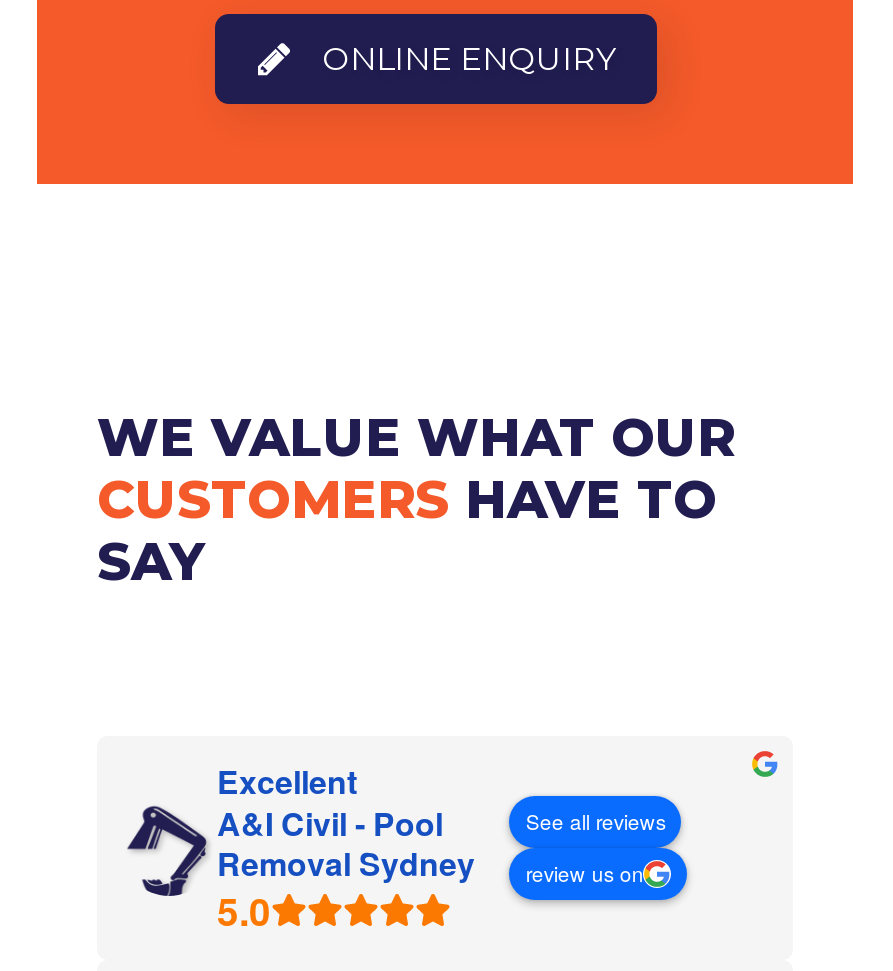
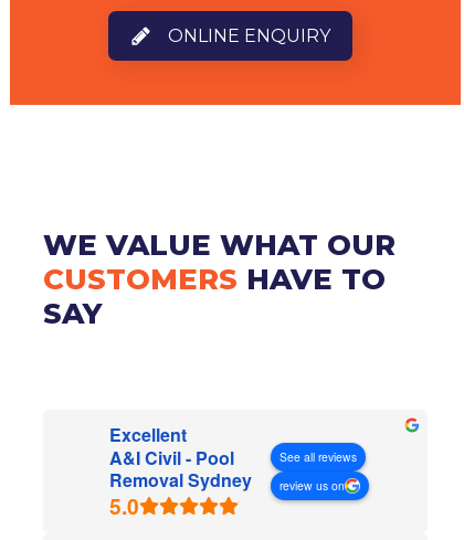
[127,804,209,898] [image] -> none

